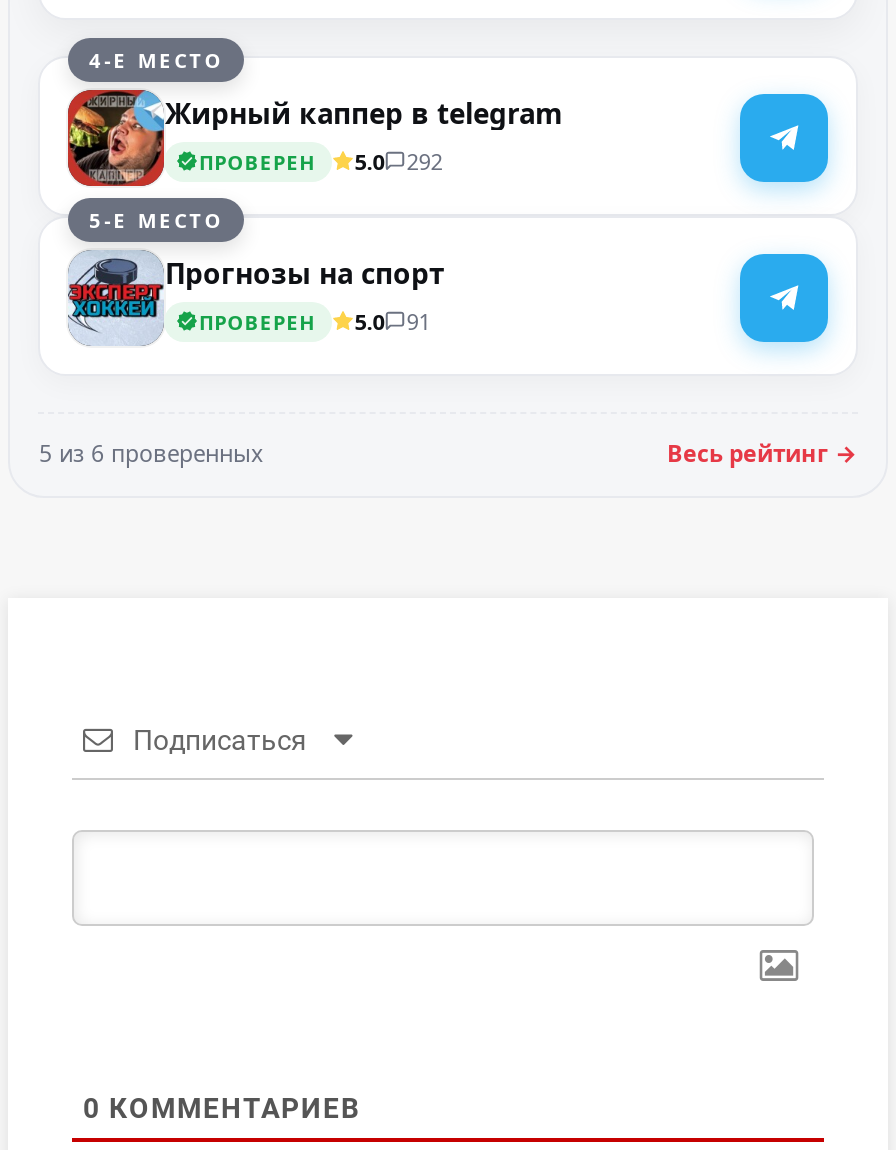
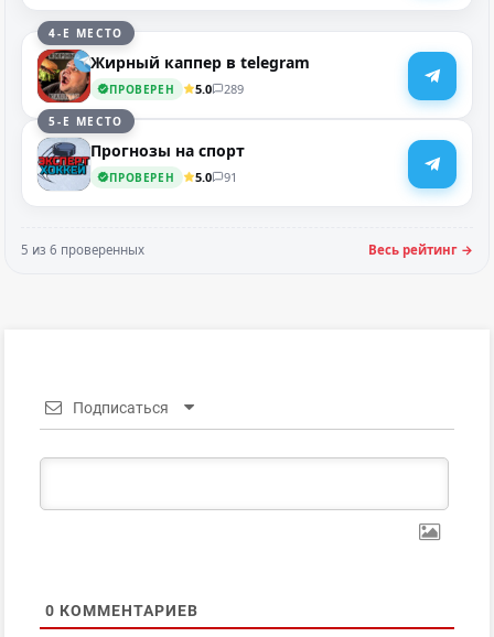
[199,147,443,177] ПРОВЕРЕН 5.0 292 -> [110,81,244,97] ПРОВЕРЕН 5.0 289

